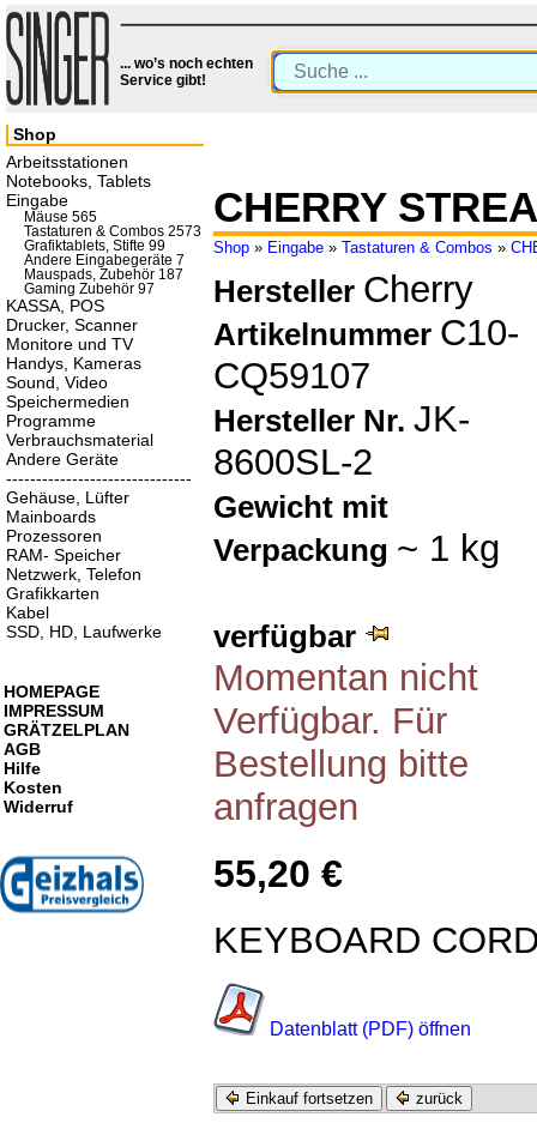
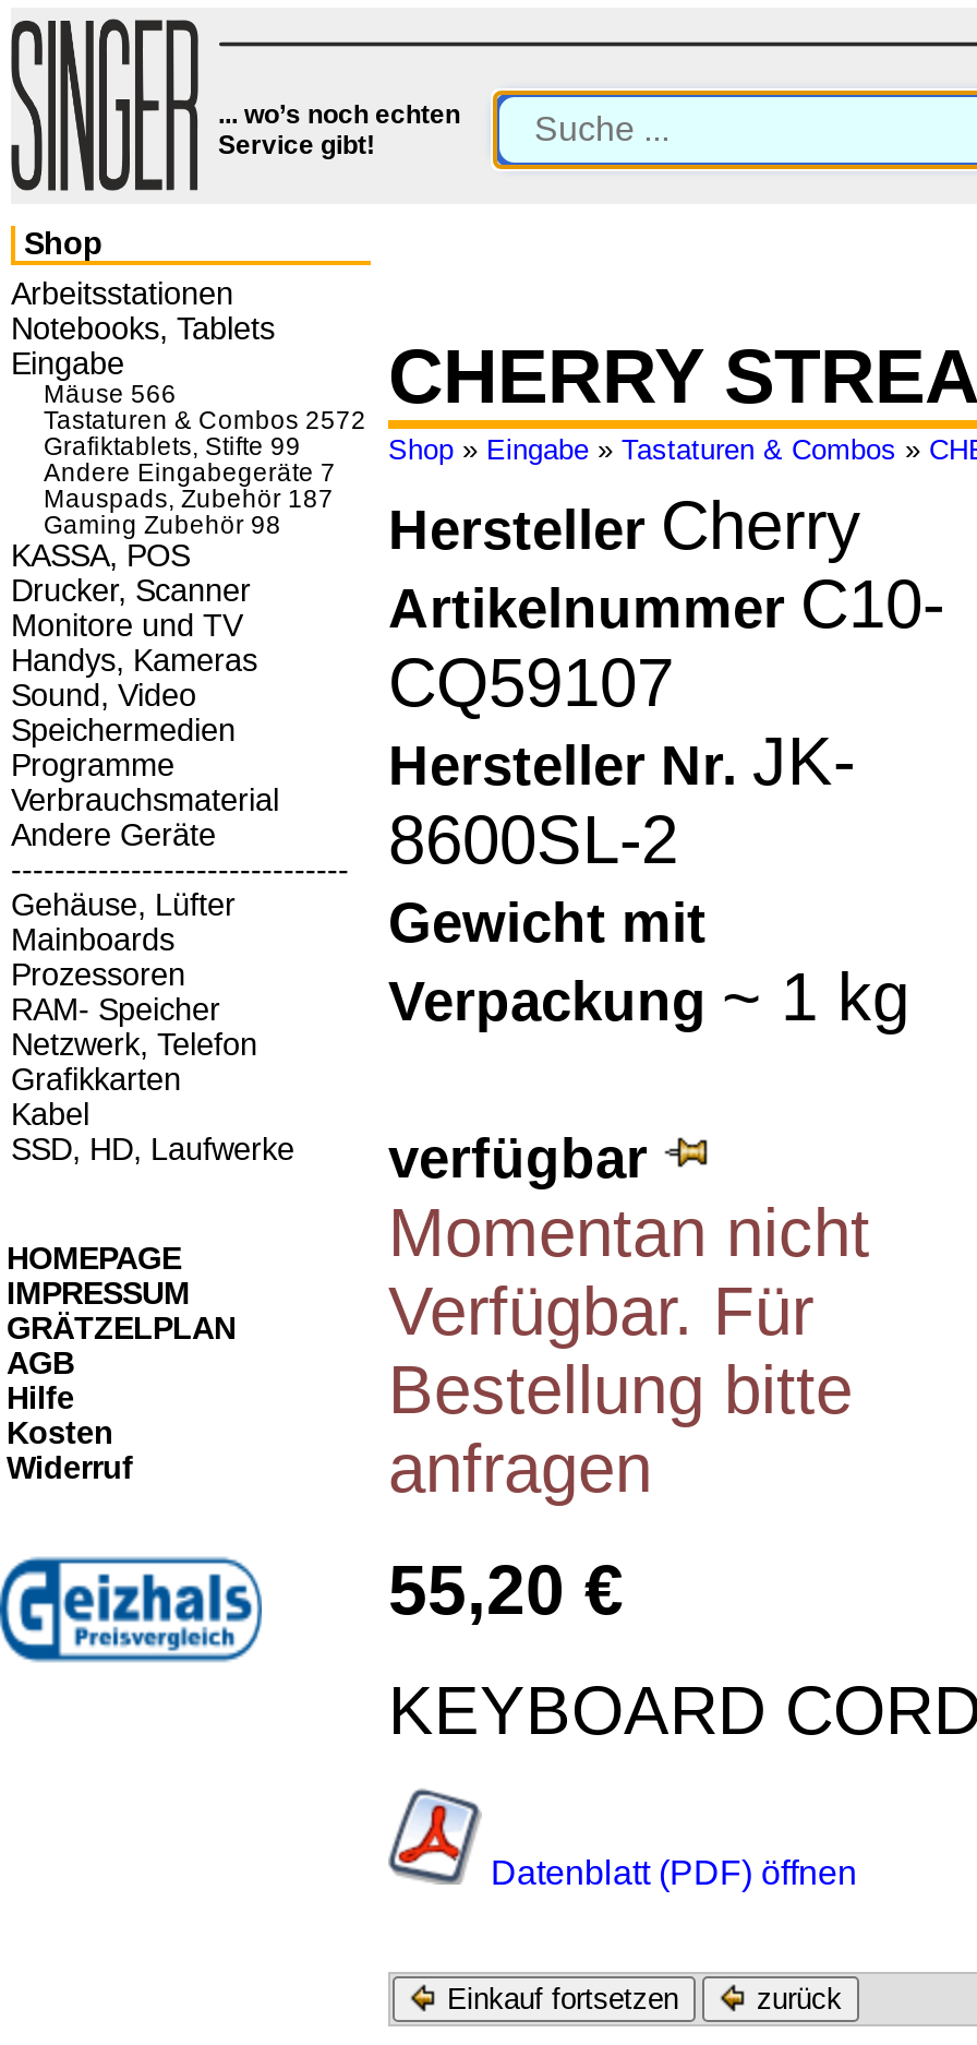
[24,210,97,224] Mäuse 565 -> [44,381,177,407] Mäuse 566
[24,224,201,239] Tastaturen & Combos 2573 -> [44,407,366,433] Tastaturen & Combos 2572
[24,282,155,296] Gaming Zubehör 97 -> [44,512,281,538] Gaming Zubehör 98

